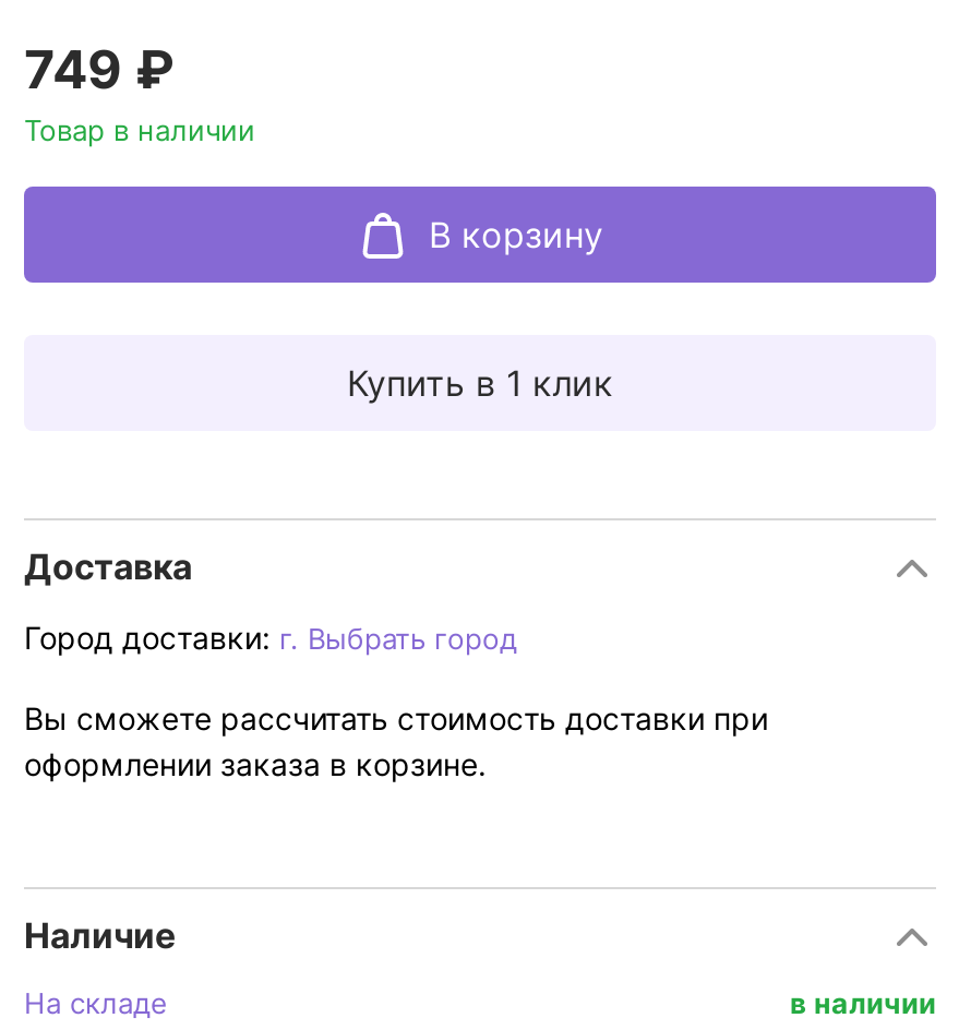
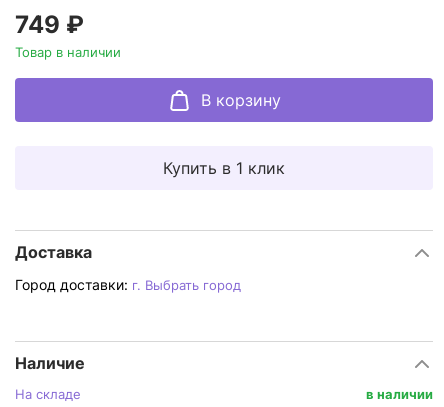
[24,699,768,782] Вы сможете рассчитать стоимость доставки при | оформлении заказа в корзине. -> none

